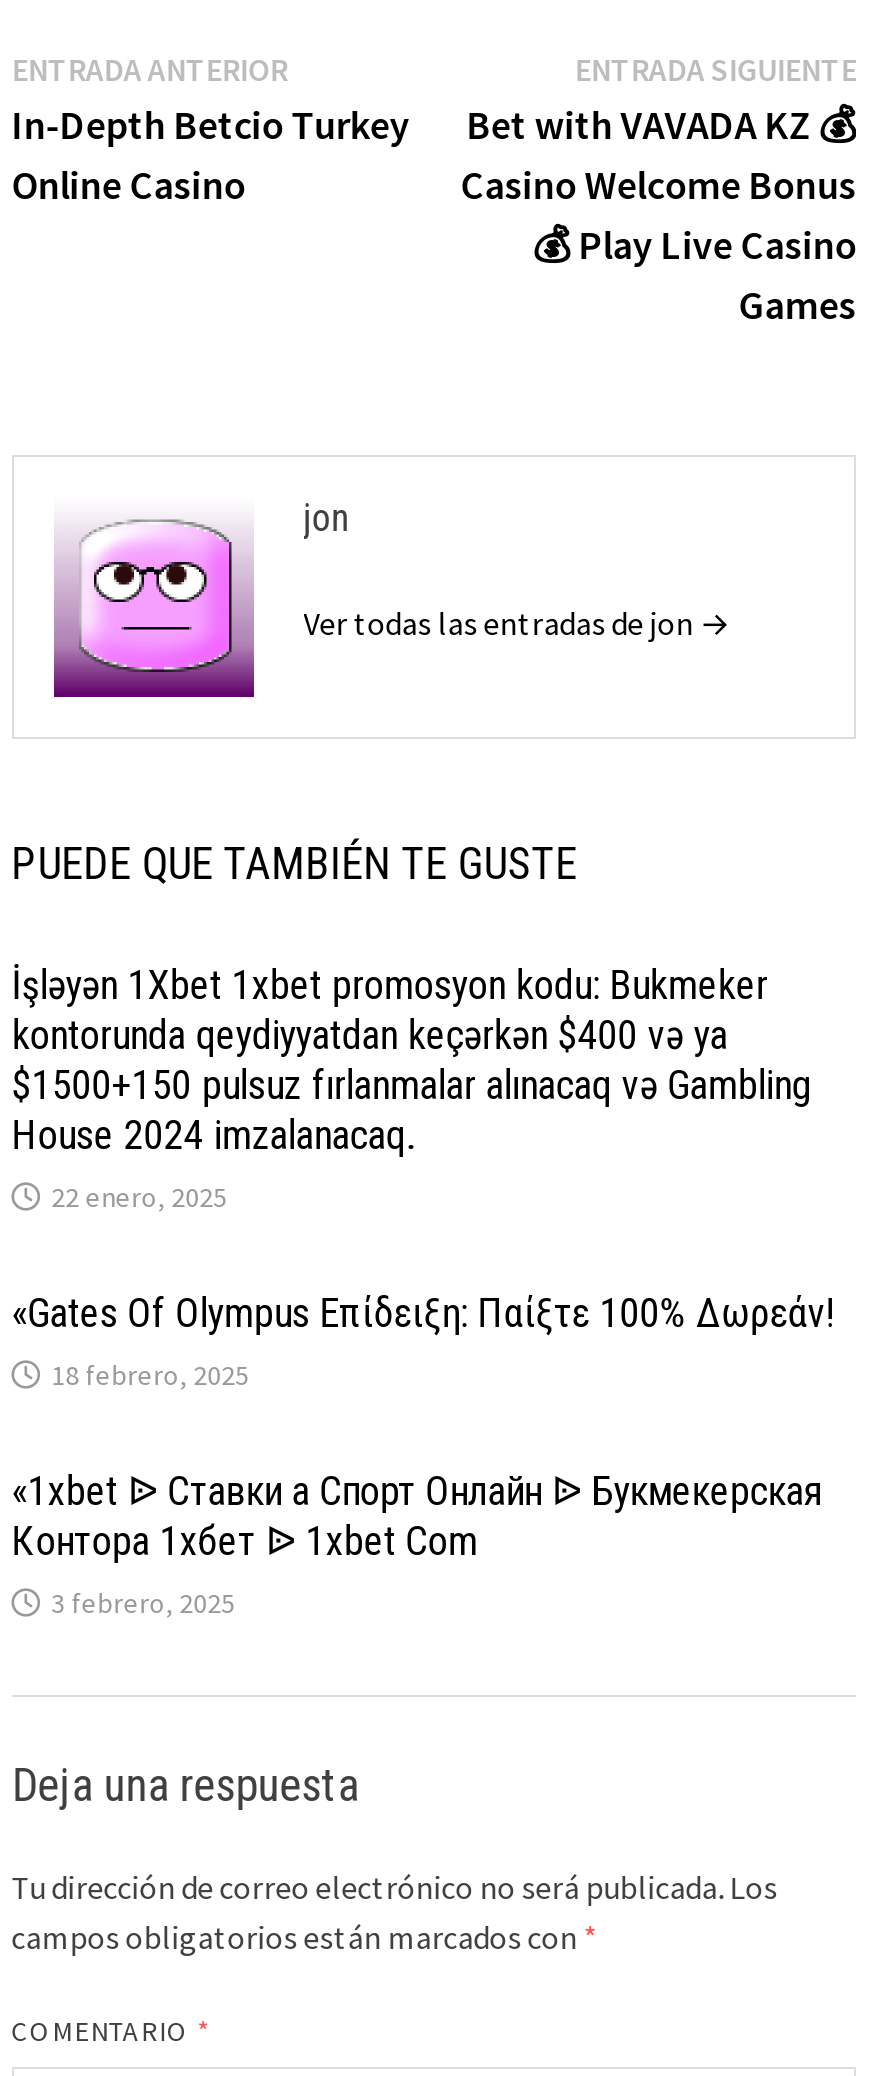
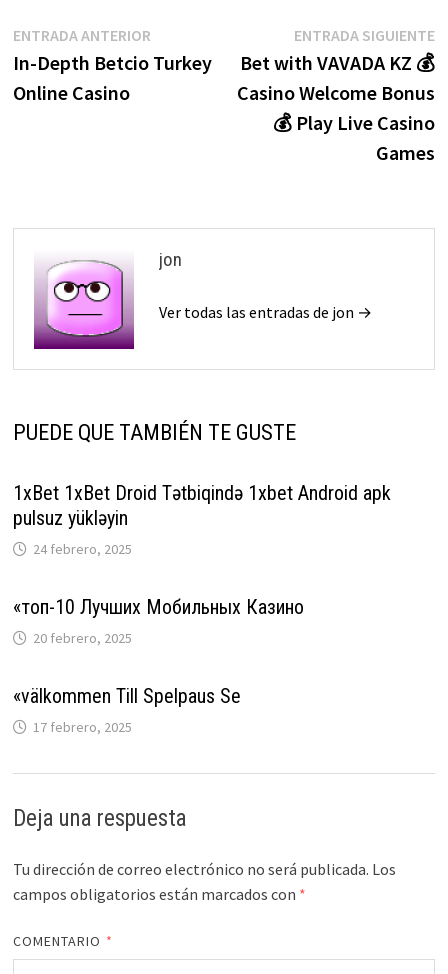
[12,961,812,1215] İşləyən 1Xbet 1xbet promosyon kodu: Bukmeker | kontorunda qeydiyyatdan keçərkən $400 və ya | $1500+150 pulsuz fırlanmalar alınacaq və Gambling | House 2024 imzalanacaq. | 22 enero, 2025 -> [13,481,391,558] 1xBet 1xBet Droid Tətbiqində 1xbet Android apk | pulsuz yükləyin | 24 febrero, 2025
[12,1289,836,1393] «Gates Of Olympus Επίδειξη: Παίξτε 100% Δωρεάν! | 18 febrero, 2025 -> [13,595,304,647] «топ-10 Лучших Мобильных Казино | 20 febrero, 2025
[12,1467,822,1621] «1xbet ᐉ Ставки а Спорт Онлайн ᐉ Букмекерская | Контора 1хбет ᐉ 1xbet Com | 3 febrero, 2025 -> [13,684,241,736] «välkommen Till Spelpaus Se | 17 febrero, 2025

